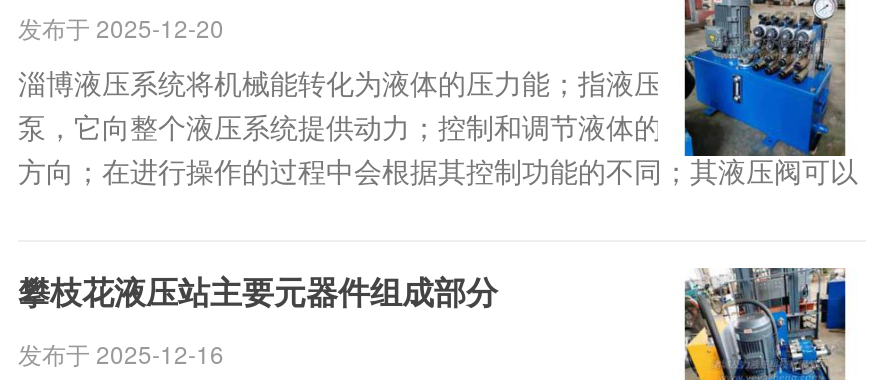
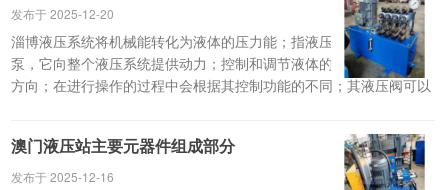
[18,268,498,314] 攀枝花液压站主要元器件组成部分 -> [11,134,235,157] 澳门液压站主要元器件组成部分

